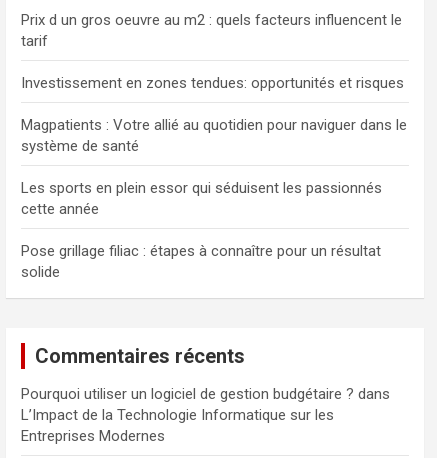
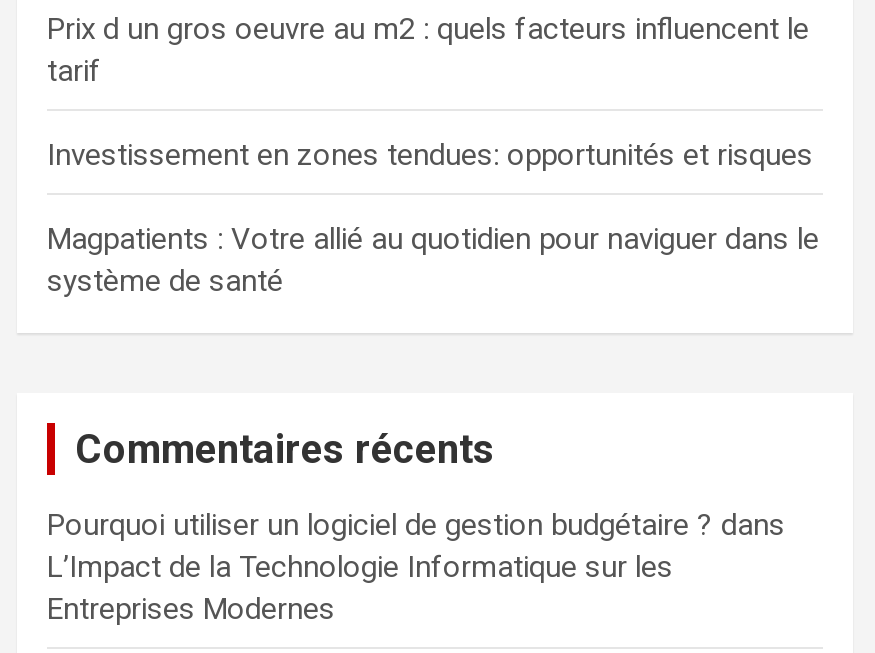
[21,178,382,280] Les sports en plein essor qui séduisent les passionnés | cette année | Pose grillage filiac : étapes à connaître pour un résultat | solide -> none

